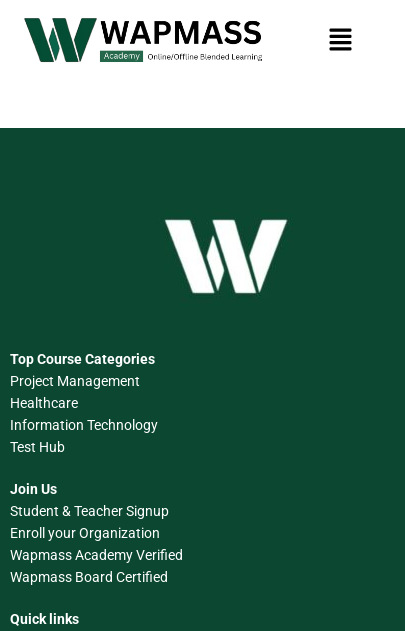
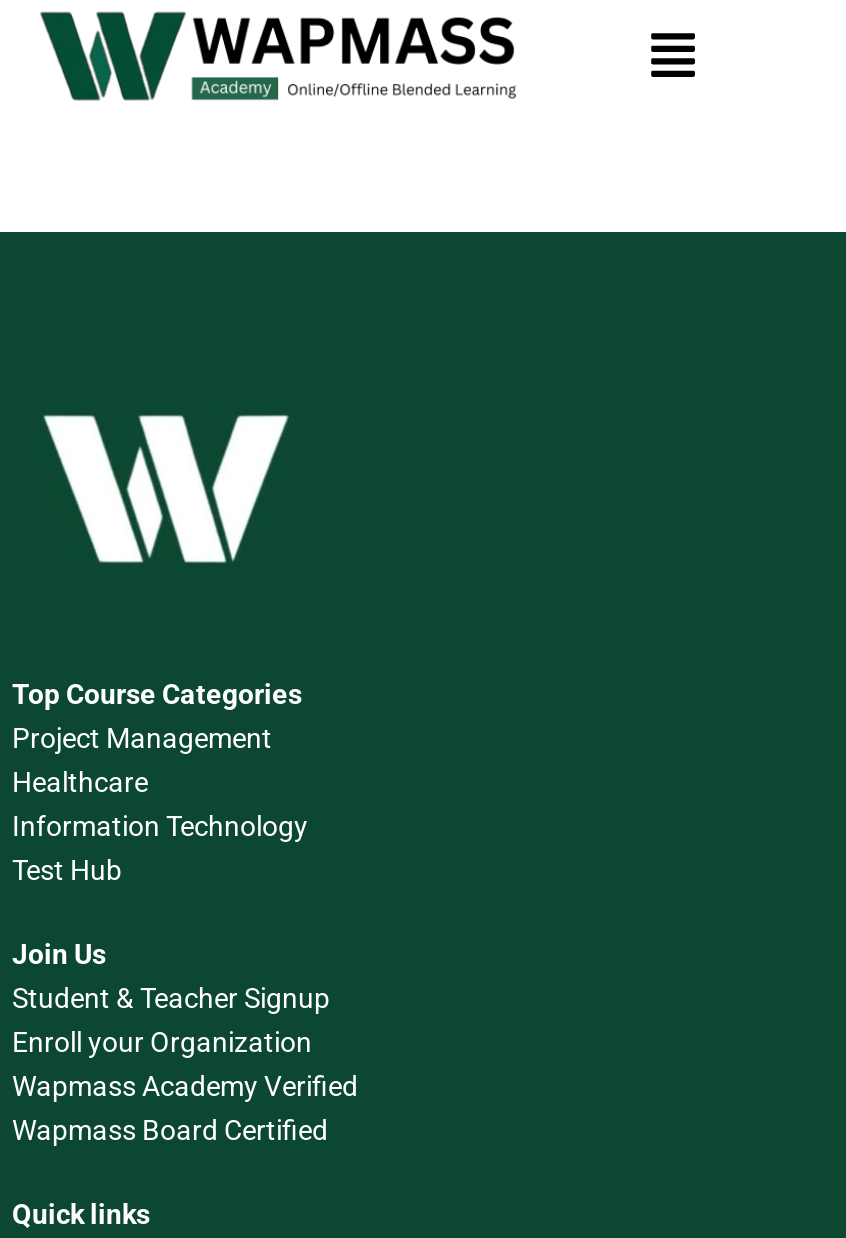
none -> [42,414,290,564] [image]
[164,218,288,295] [image] -> none

